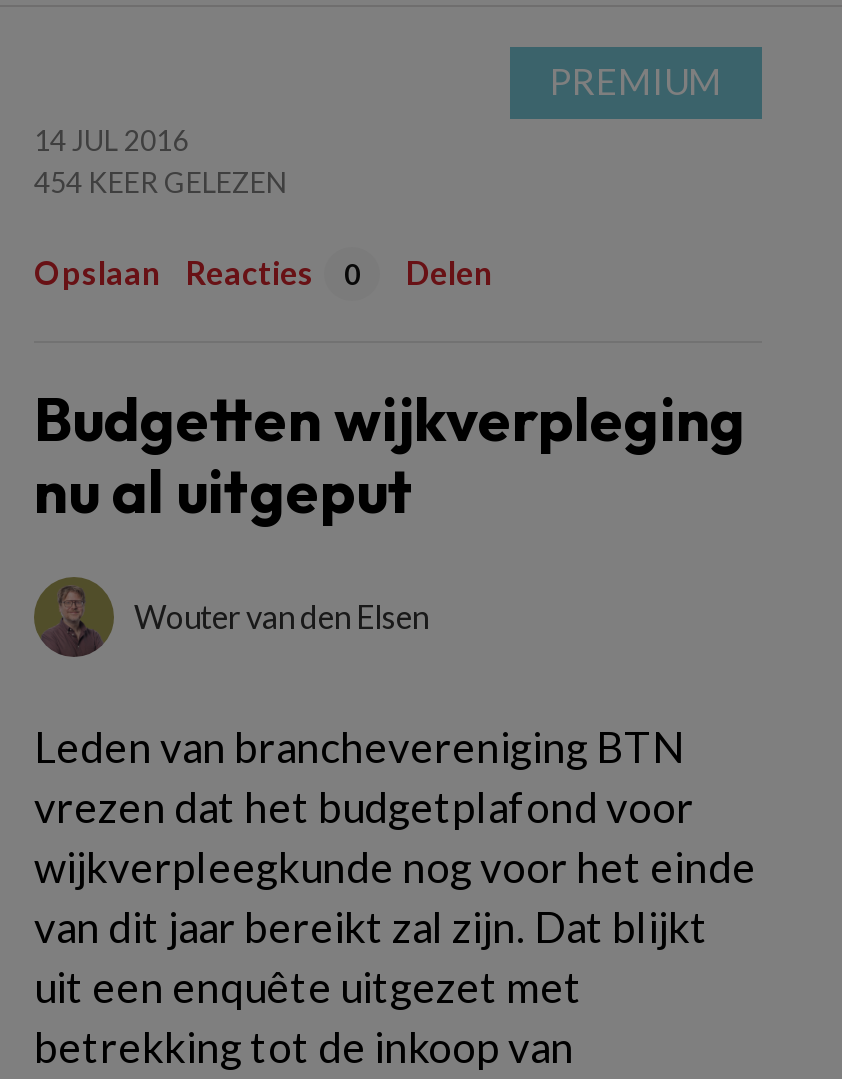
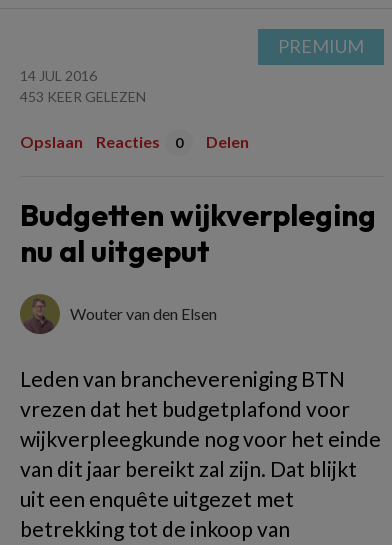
[34,165,286,199] 454 KEER GELEZEN -> [20,88,146,105] 453 KEER GELEZEN

